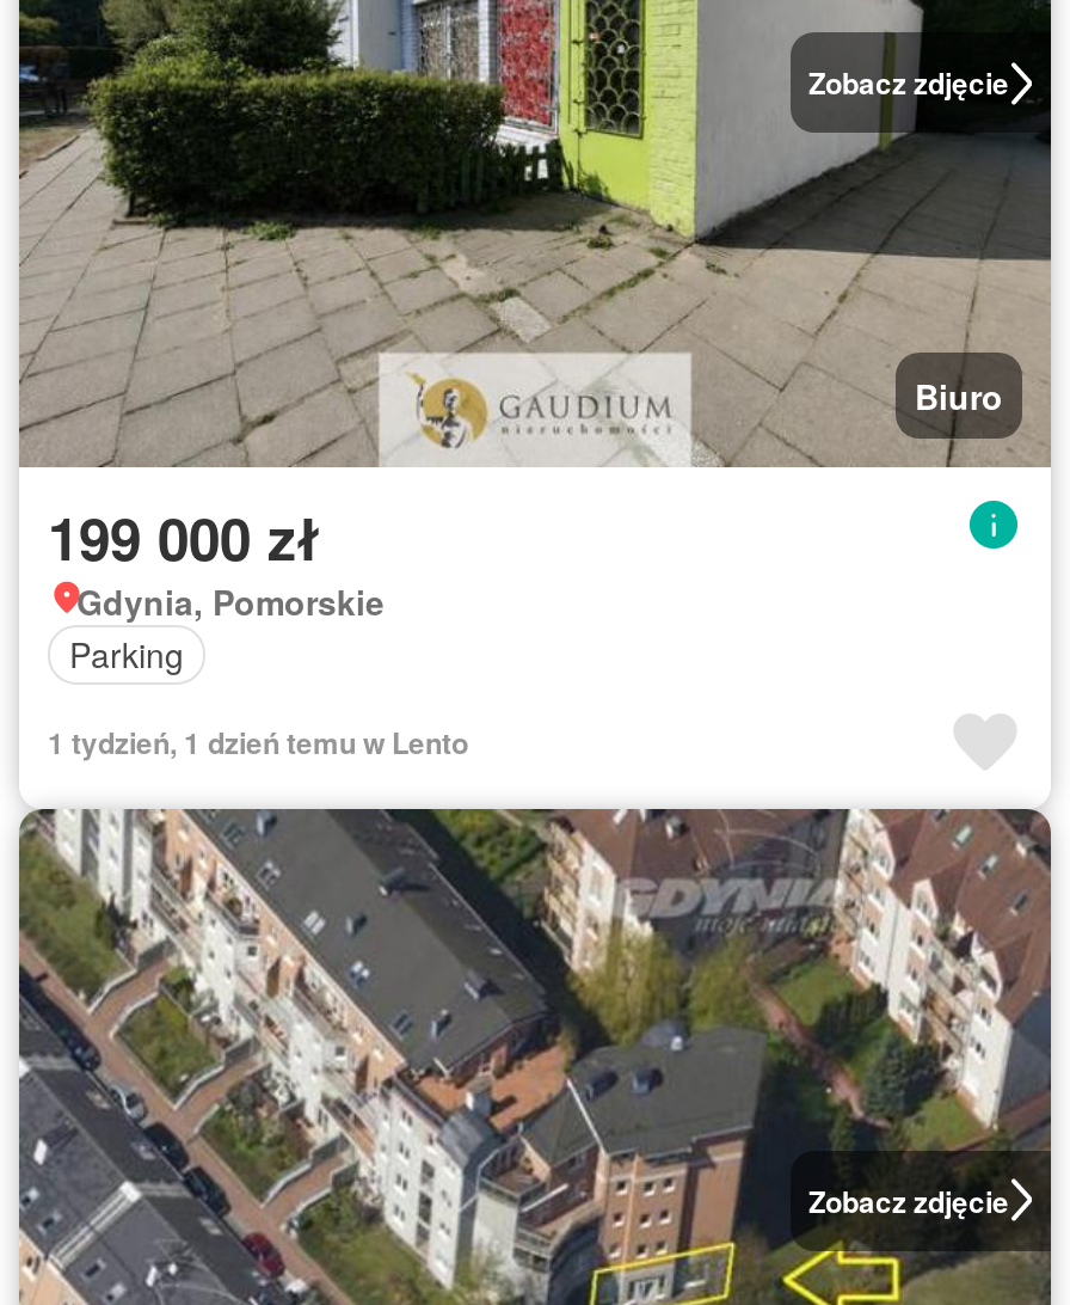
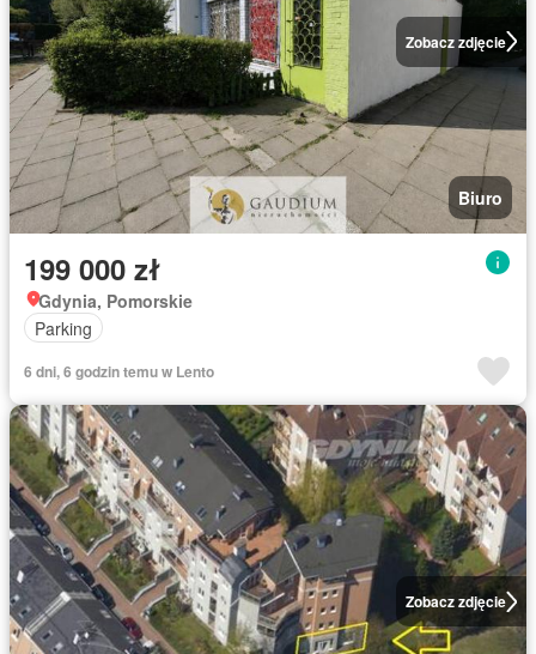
[48,719,468,762] 1 tydzień, 1 dzień temu w Lento -> [24,361,214,382] 6 dni, 6 godzin temu w Lento

